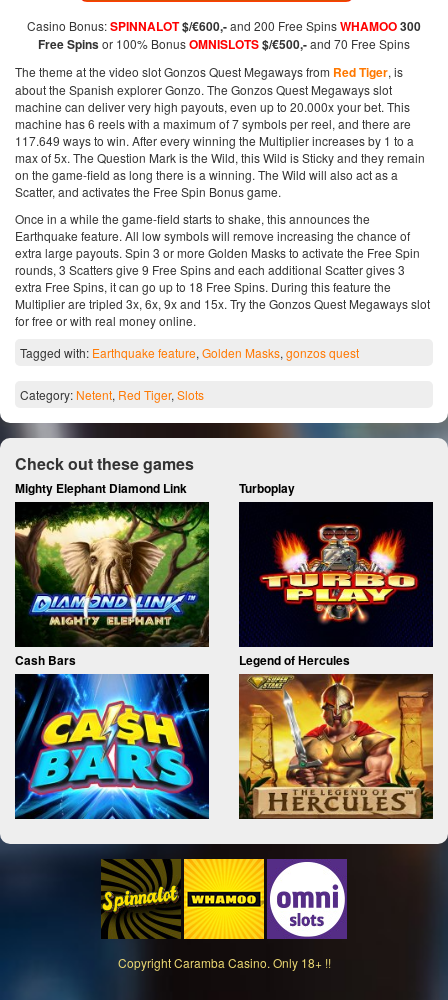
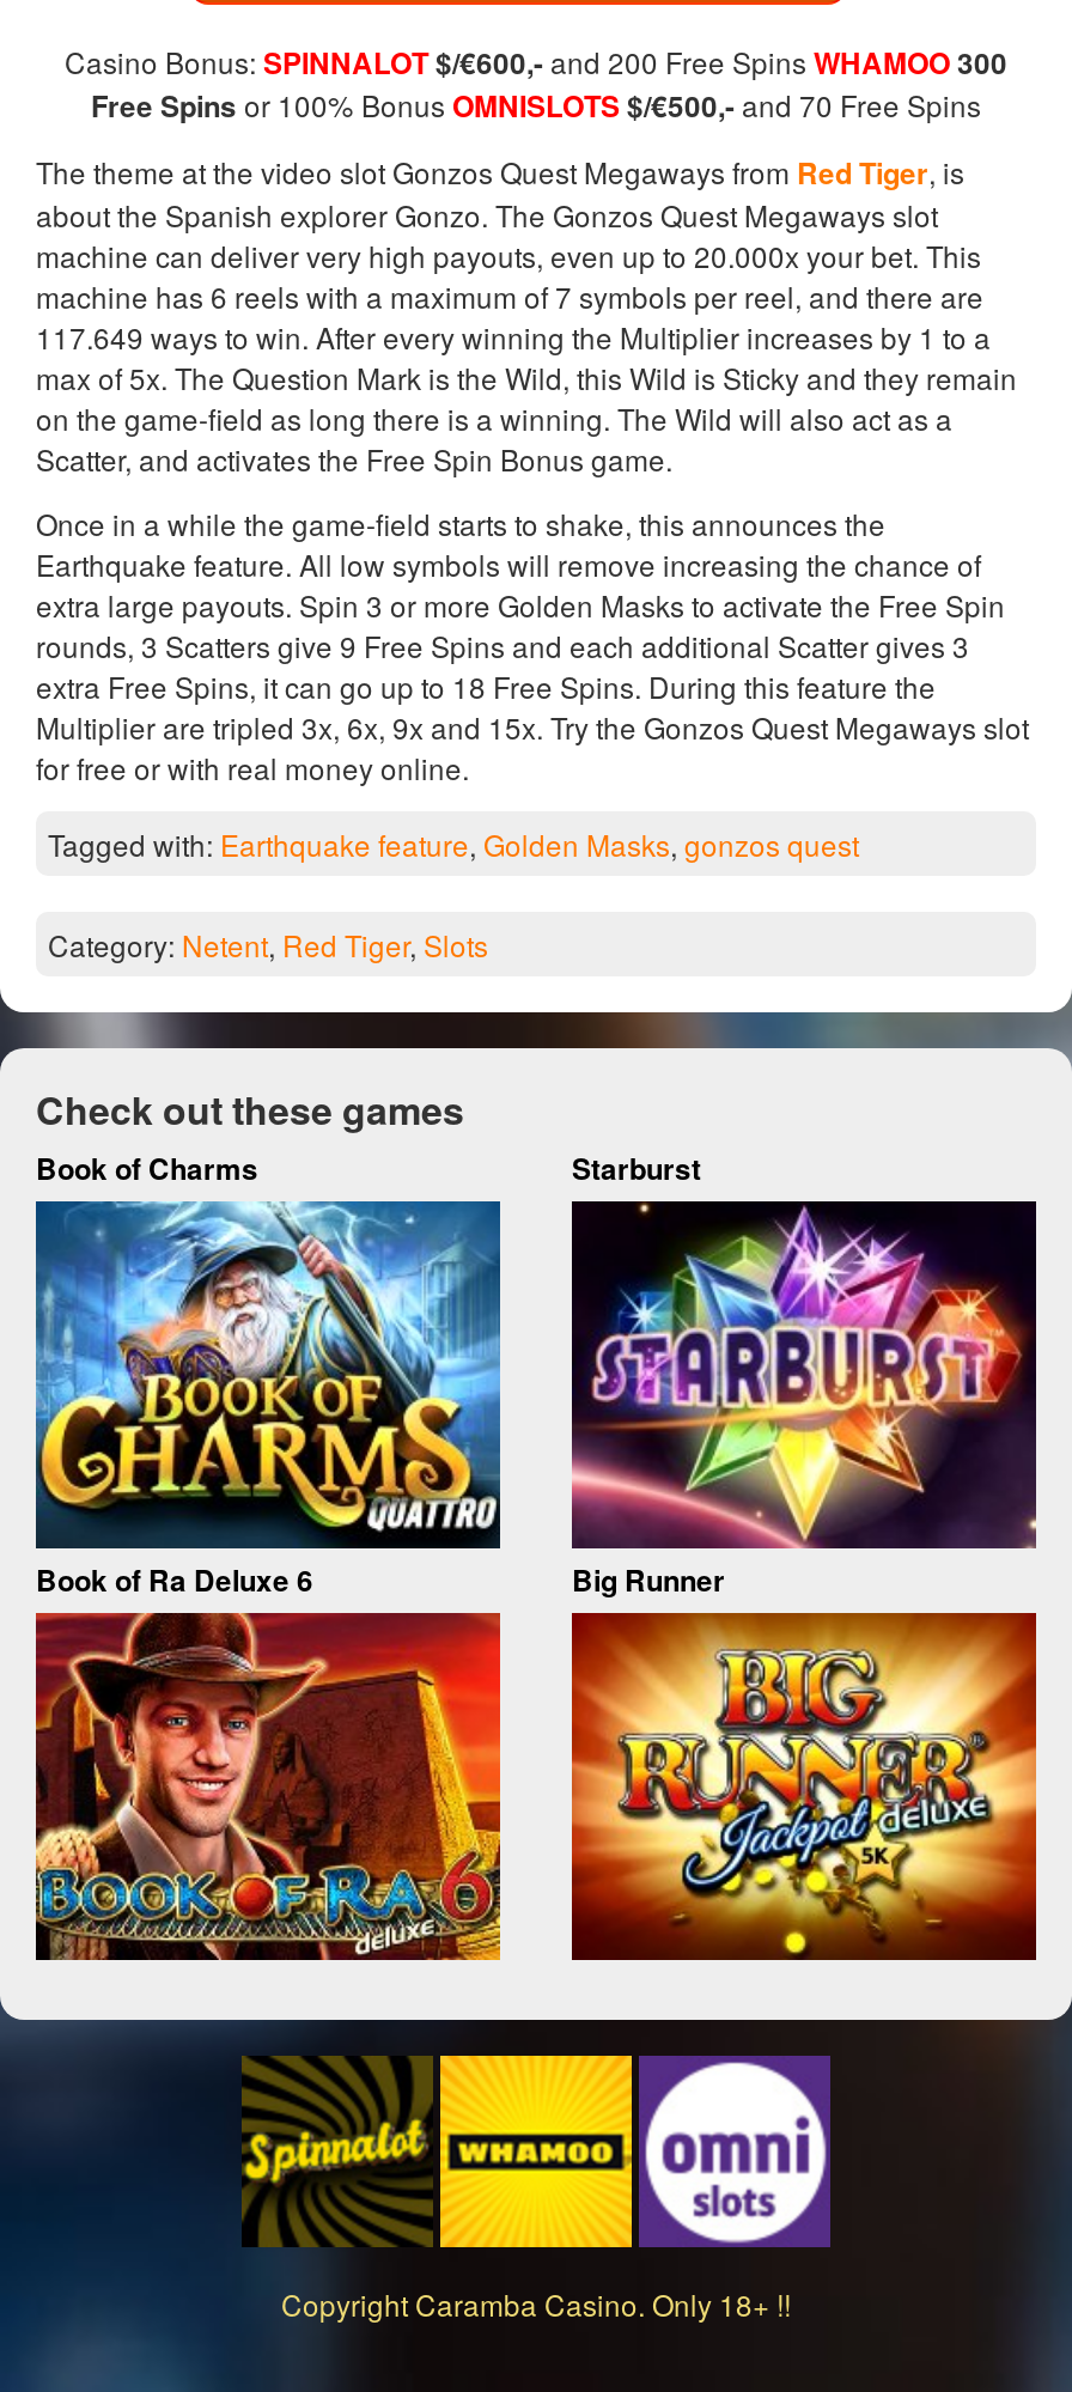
[15,479,295,497] Mighty Elephant Diamond Link | Turboplay -> [36,1146,701,1189] Book of Charms | Starburst
[14,501,350,669] [image] | Cash Bars | Legend of Hercules -> [33,1199,725,1601] [image] | Book of Ra Deluxe 6 | Big Runner
[238,504,433,648] [image] -> [569,1204,1038,1551] [image]
[14,673,210,820] [image] -> [33,1611,502,1962] [image]
[238,673,434,819] [image] -> [569,1611,1038,1960] [image]

